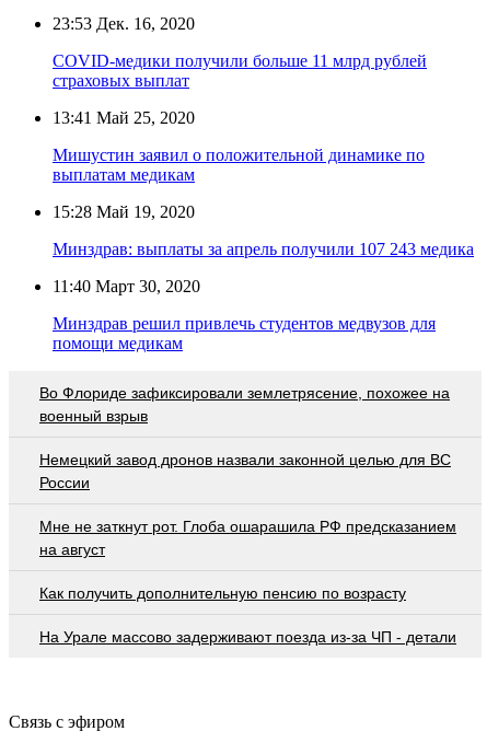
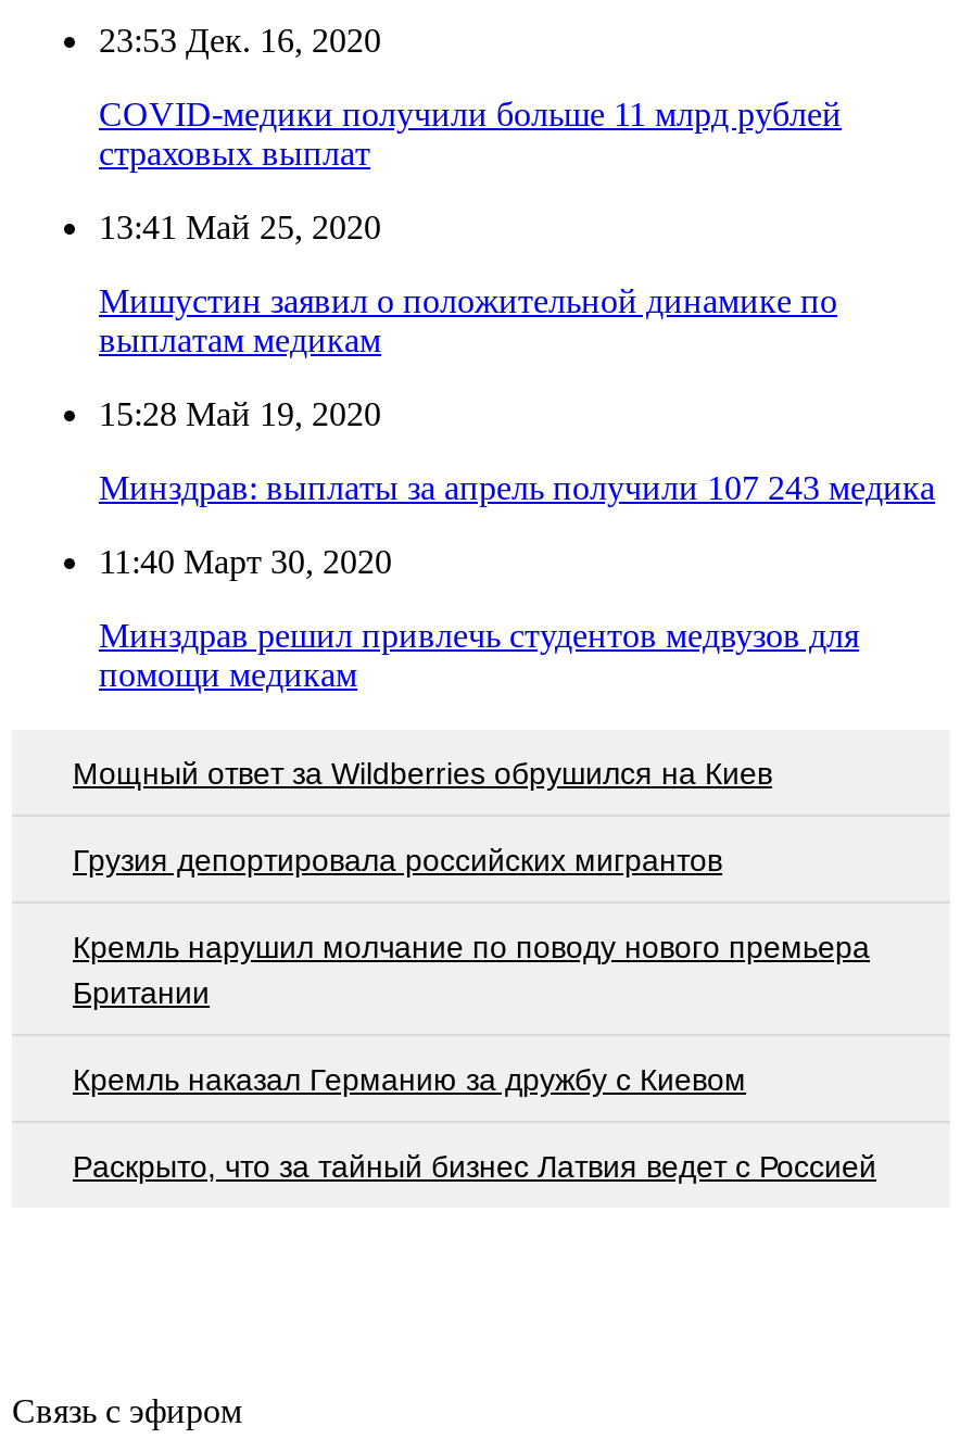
[39,384,450,424] Во Флориде зафиксировали землетрясение, похожее на | военный взрыв -> [73,755,772,790] Мощный ответ за Wildberries обрушился на Киев
[39,450,451,491] Немецкий завод дронов назвали законной целью для ВС | России -> [73,842,722,877] Грузия депортировала российских мигрантов
[39,517,456,558] Мне не заткнут рот. Глоба ошарашила РФ предсказанием | на август -> [73,929,870,1009] Кремль нарушил молчание по поводу нового премьера | Британии
[39,584,406,601] Как получить дополнительную пенсию по возрасту -> [73,1061,746,1096] Кремль наказал Германию за дружбу с Киевом
[39,628,456,645] На Урале массово задерживают поезда из-за ЧП - детали -> [73,1148,876,1183] Раскрыто, что за тайный бизнес Латвия ведет с Россией

